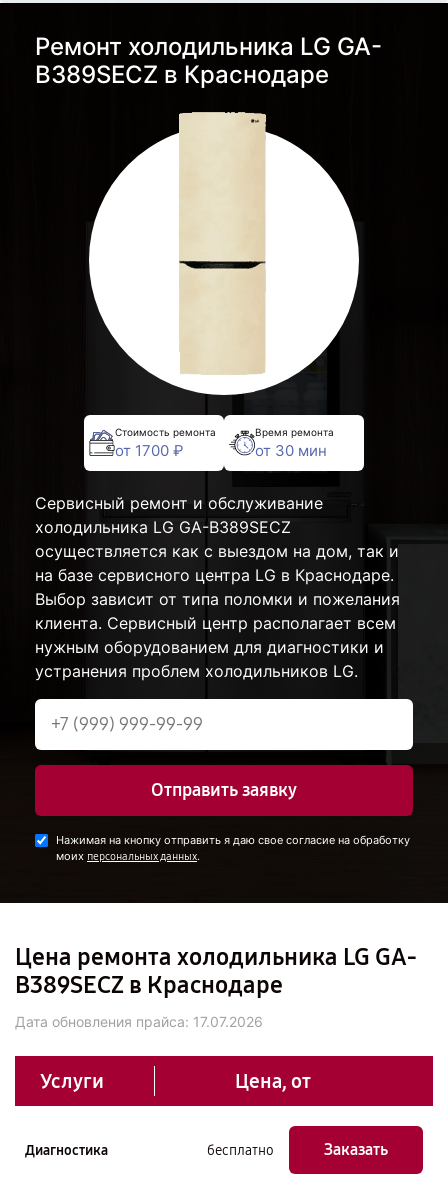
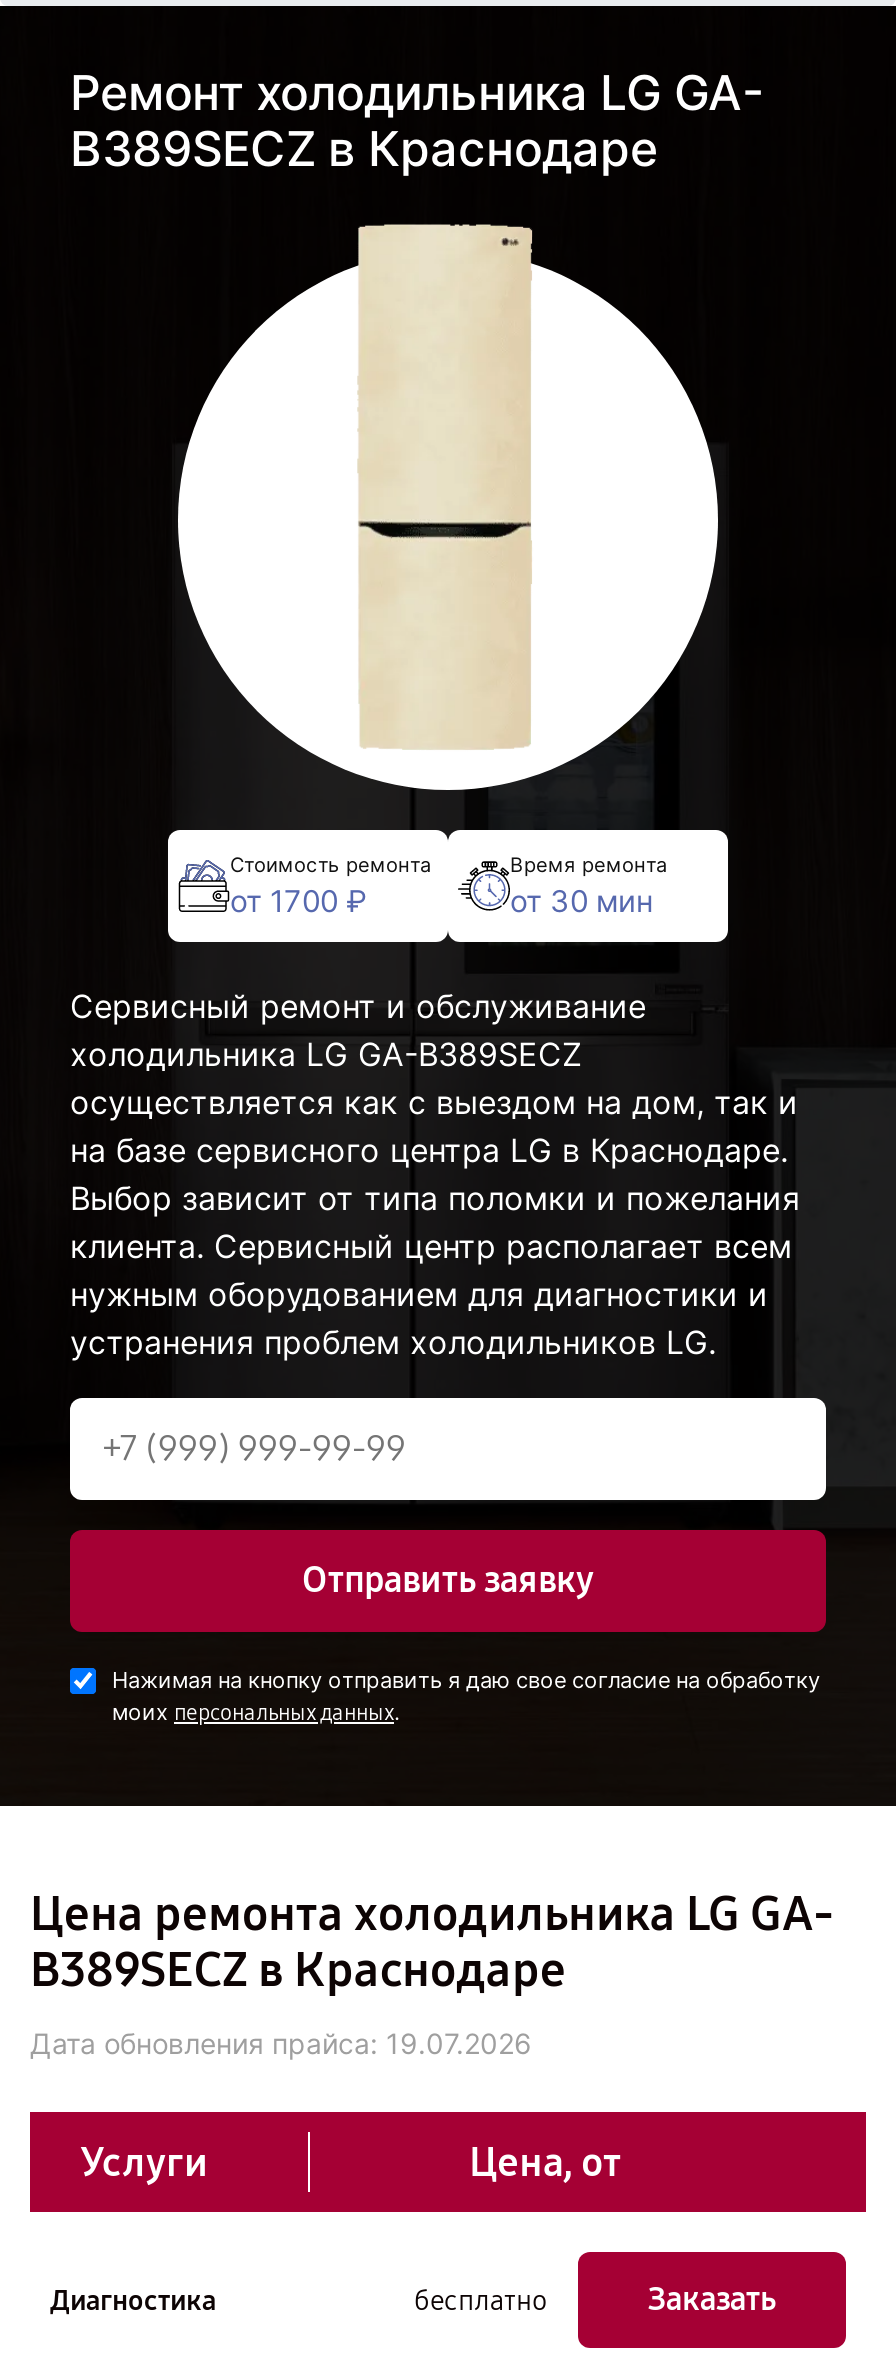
[15,1013,263,1030] Дата обновления прайса: 17.07.2026 -> [30,2026,532,2060] Дата обновления прайса: 19.07.2026

